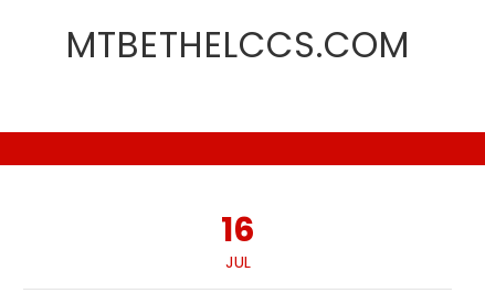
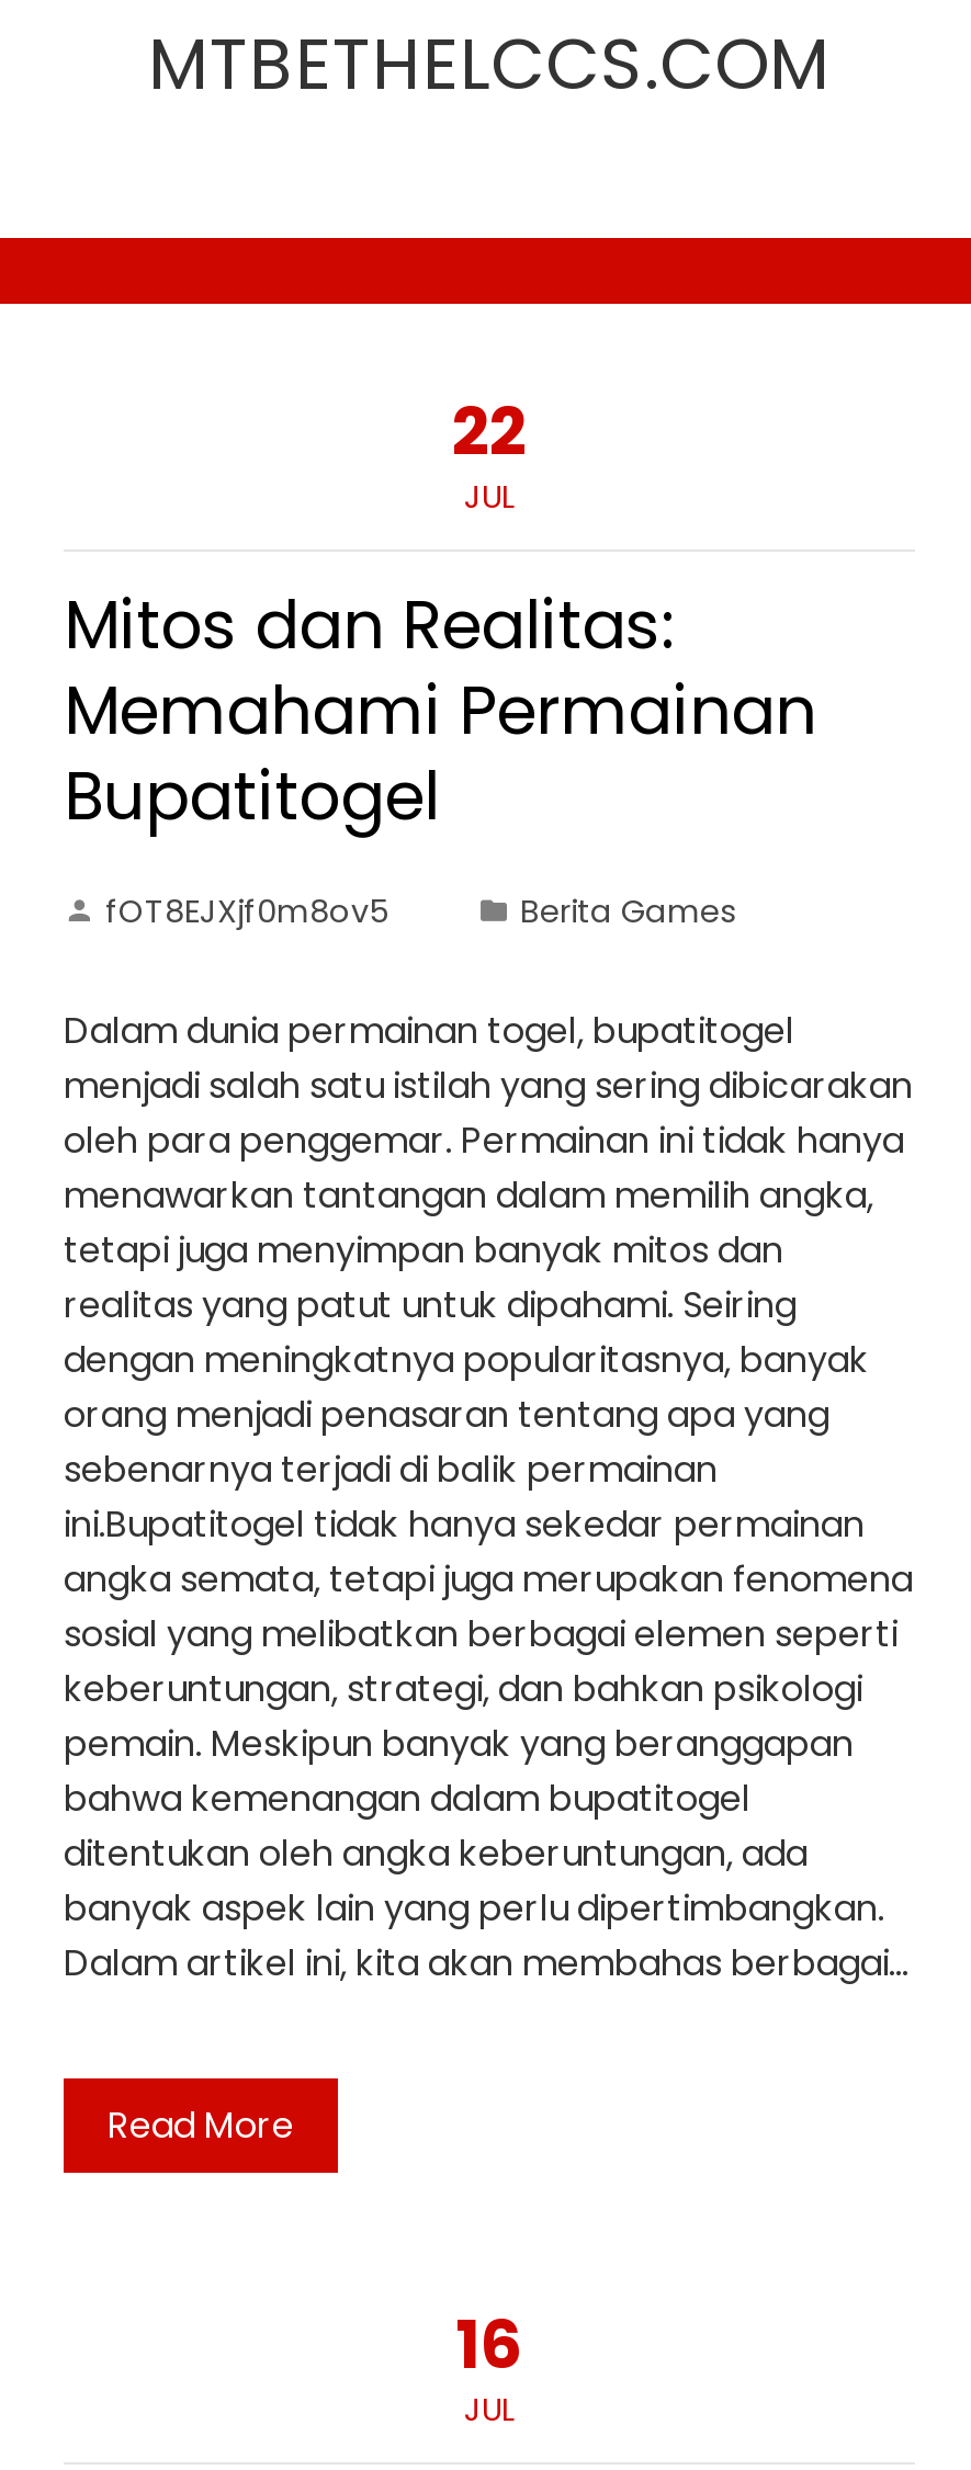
none -> [64,387,913,2151] 22 | JUL | Mitos dan Realitas: | Memahami Permainan | Bupatitogel | fOT8EJXjf0m8ov5 | Berita Games | Dalam dunia permainan togel, bupatitogel | menjadi salah satu istilah yang sering dibicarakan | oleh para penggemar. Permainan ini tidak hanya | menawarkan tantangan dalam memilih angka, | tetapi juga menyimpan banyak mitos dan | realitas yang patut untuk dipahami. Seiring | dengan meningkatnya popularitasnya, banyak | orang menjadi penasaran tentang apa yang | sebenarnya terjadi di balik permainan | ini.Bupatitogel tidak hanya sekedar permainan | angka semata, tetapi juga merupakan fenomena | sosial yang melibatkan berbagai elemen seperti | keberuntungan, strategi, dan bahkan psikologi | pemain. Meskipun banyak yang beranggapan | bahwa kemenangan dalam bupatitogel | ditentukan oleh angka keberuntungan, ada | banyak aspek lain yang perlu dipertimbangkan. | Dalam artikel ini, kita akan membahas berbagai… | Read More

